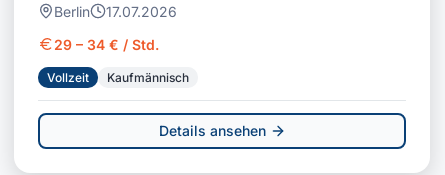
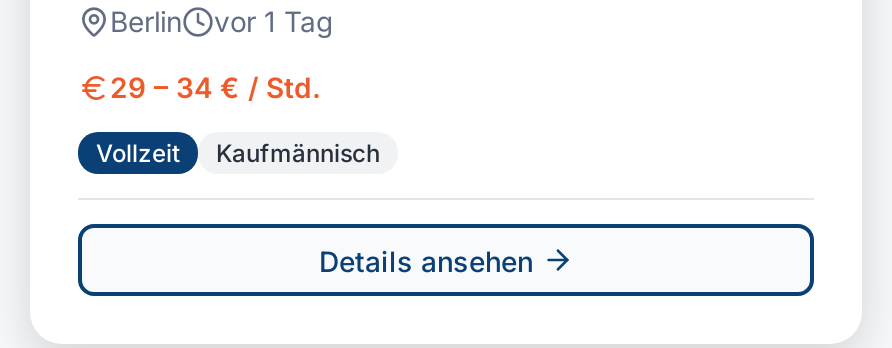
[54,2,177,19] Berlin 17.07.2026 -> [110,5,334,39] Berlin vor 1 Tag

